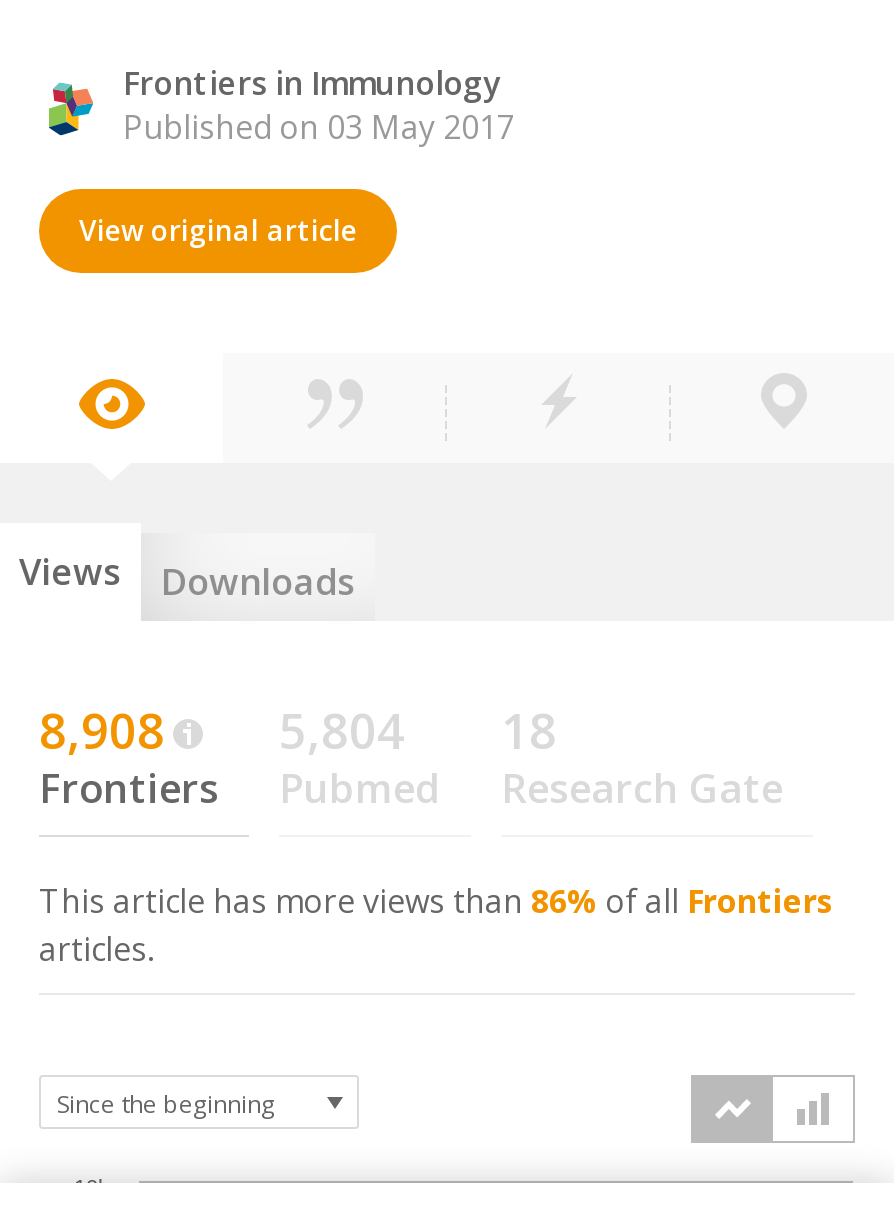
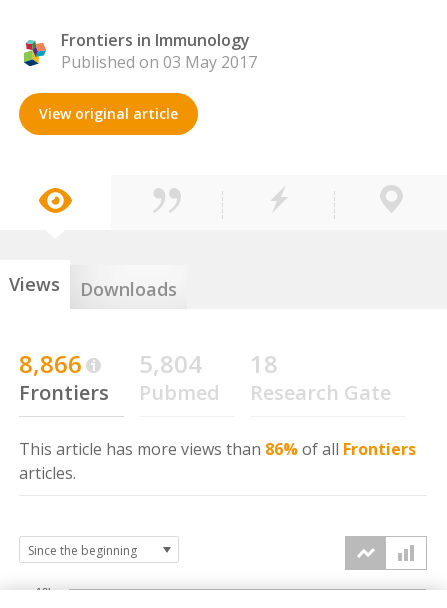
[39,697,165,763] 8,908 -> [19,347,82,380] 8,866

